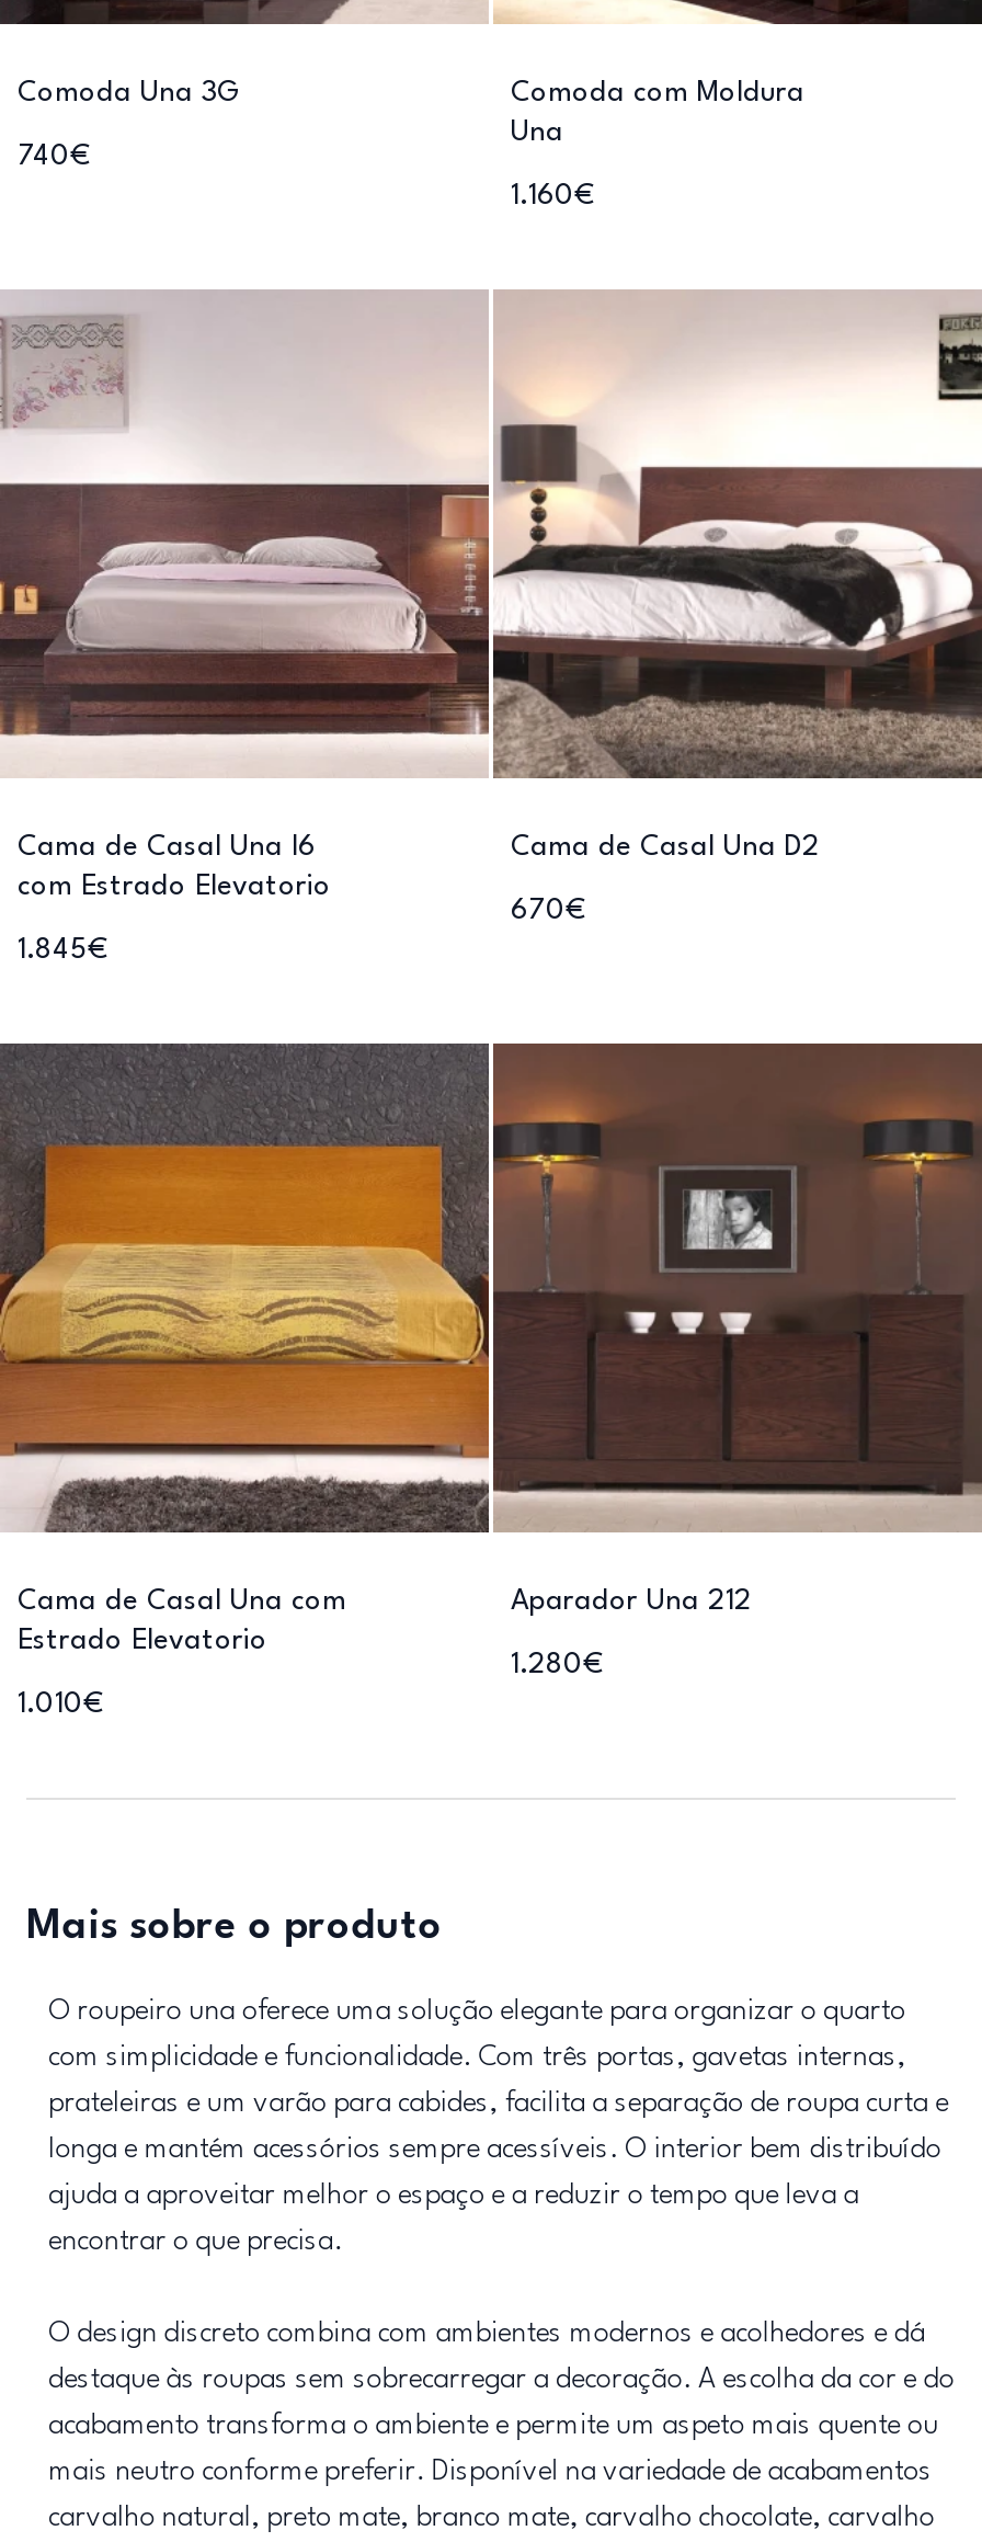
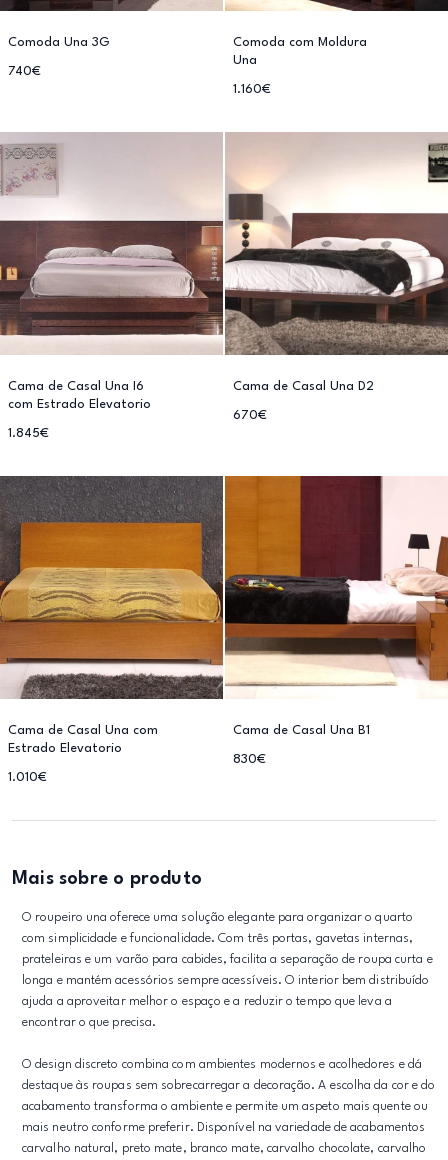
[491,1041,975,1616] [image] | Aparador Una 212 -> [224,476,445,737] [image] | Cama de Casal Una B1
[511,1651,603,1679] 1.280€ -> [233,753,266,766] 830€

